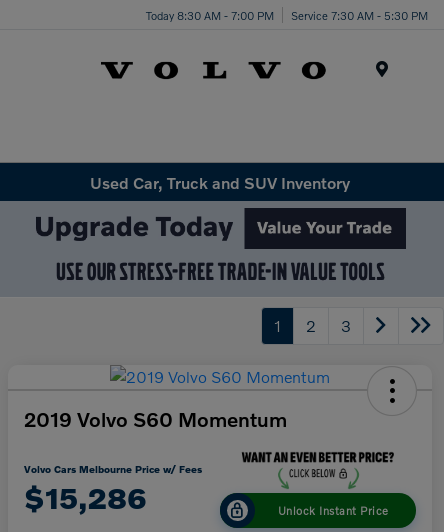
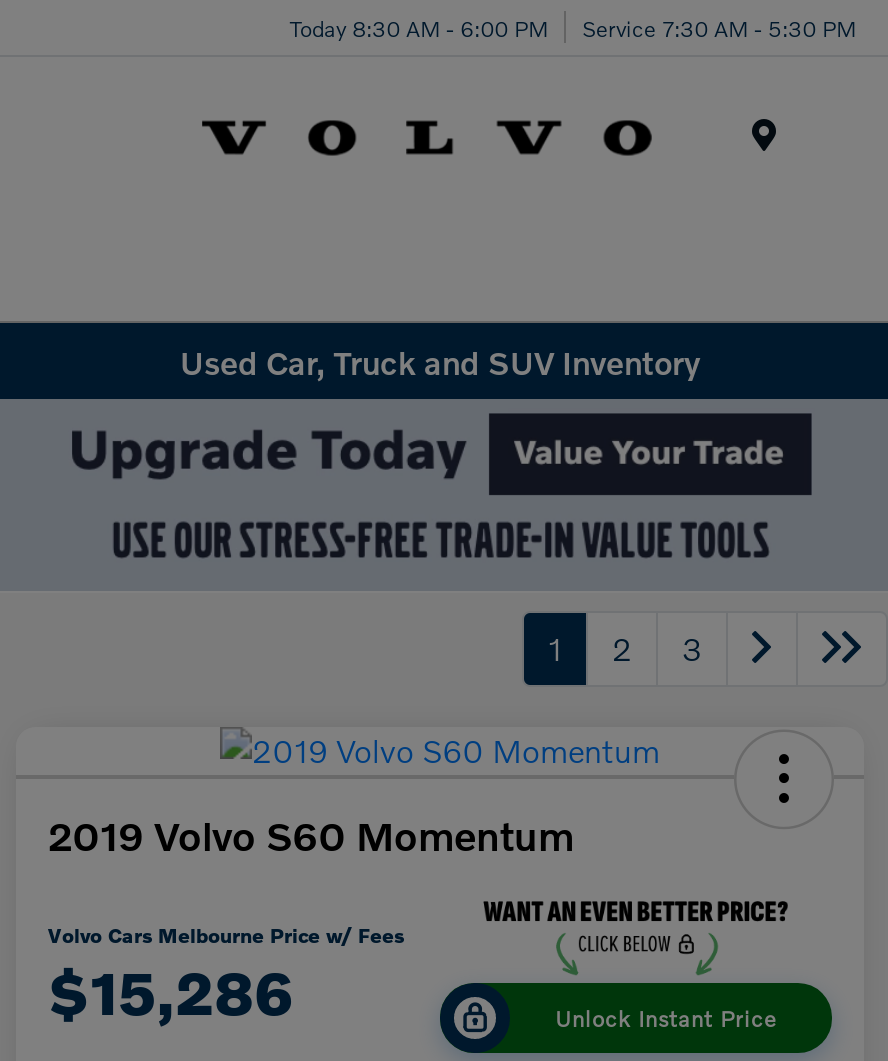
[146,7,428,21] Today 8:30 AM - 7:00 PM Service 7:30 AM - 5:30 PM -> [290,12,856,40] Today 8:30 AM - 6:00 PM Service 7:30 AM - 5:30 PM

